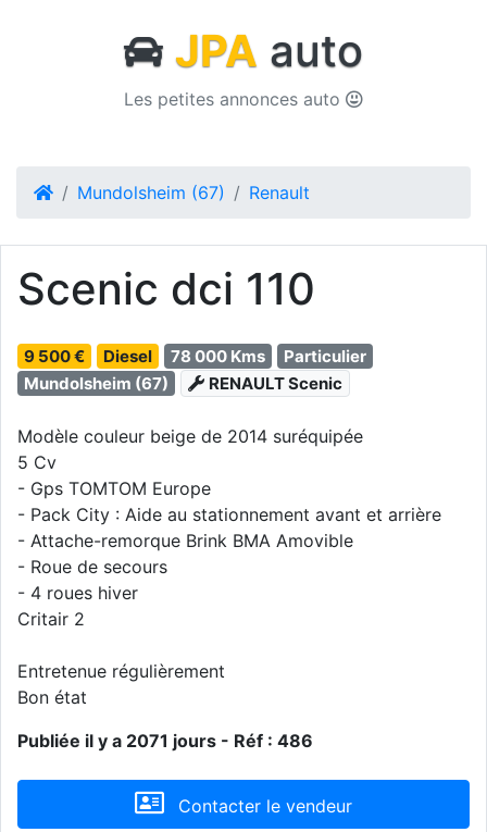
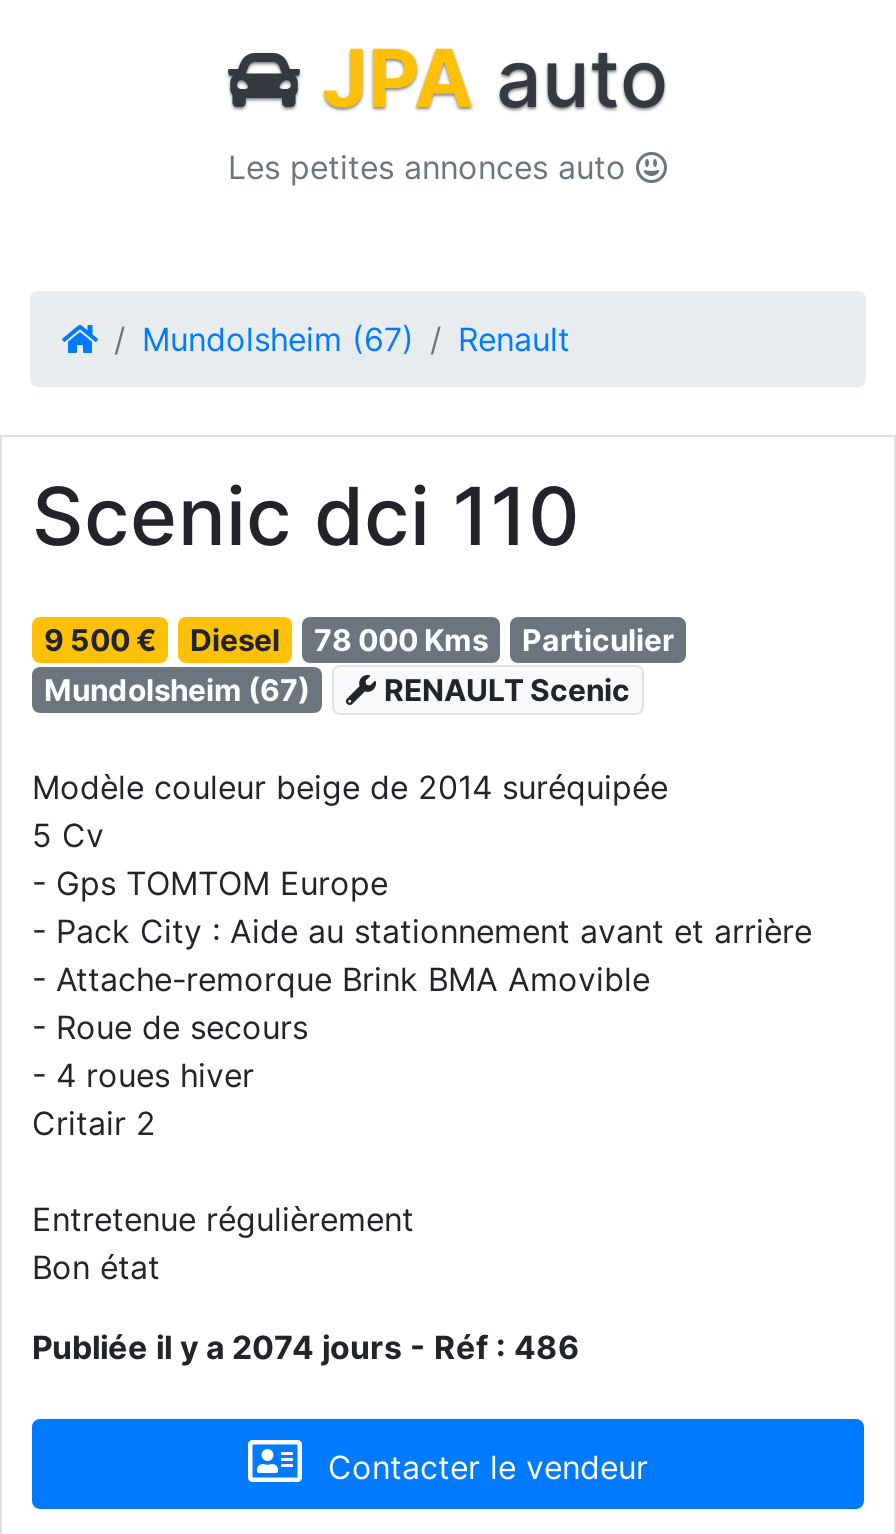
[17,729,313,751] Publiée il y a 2071 jours - Réf : 486 -> [32,1326,580,1366] Publiée il y a 2074 jours - Réf : 486

